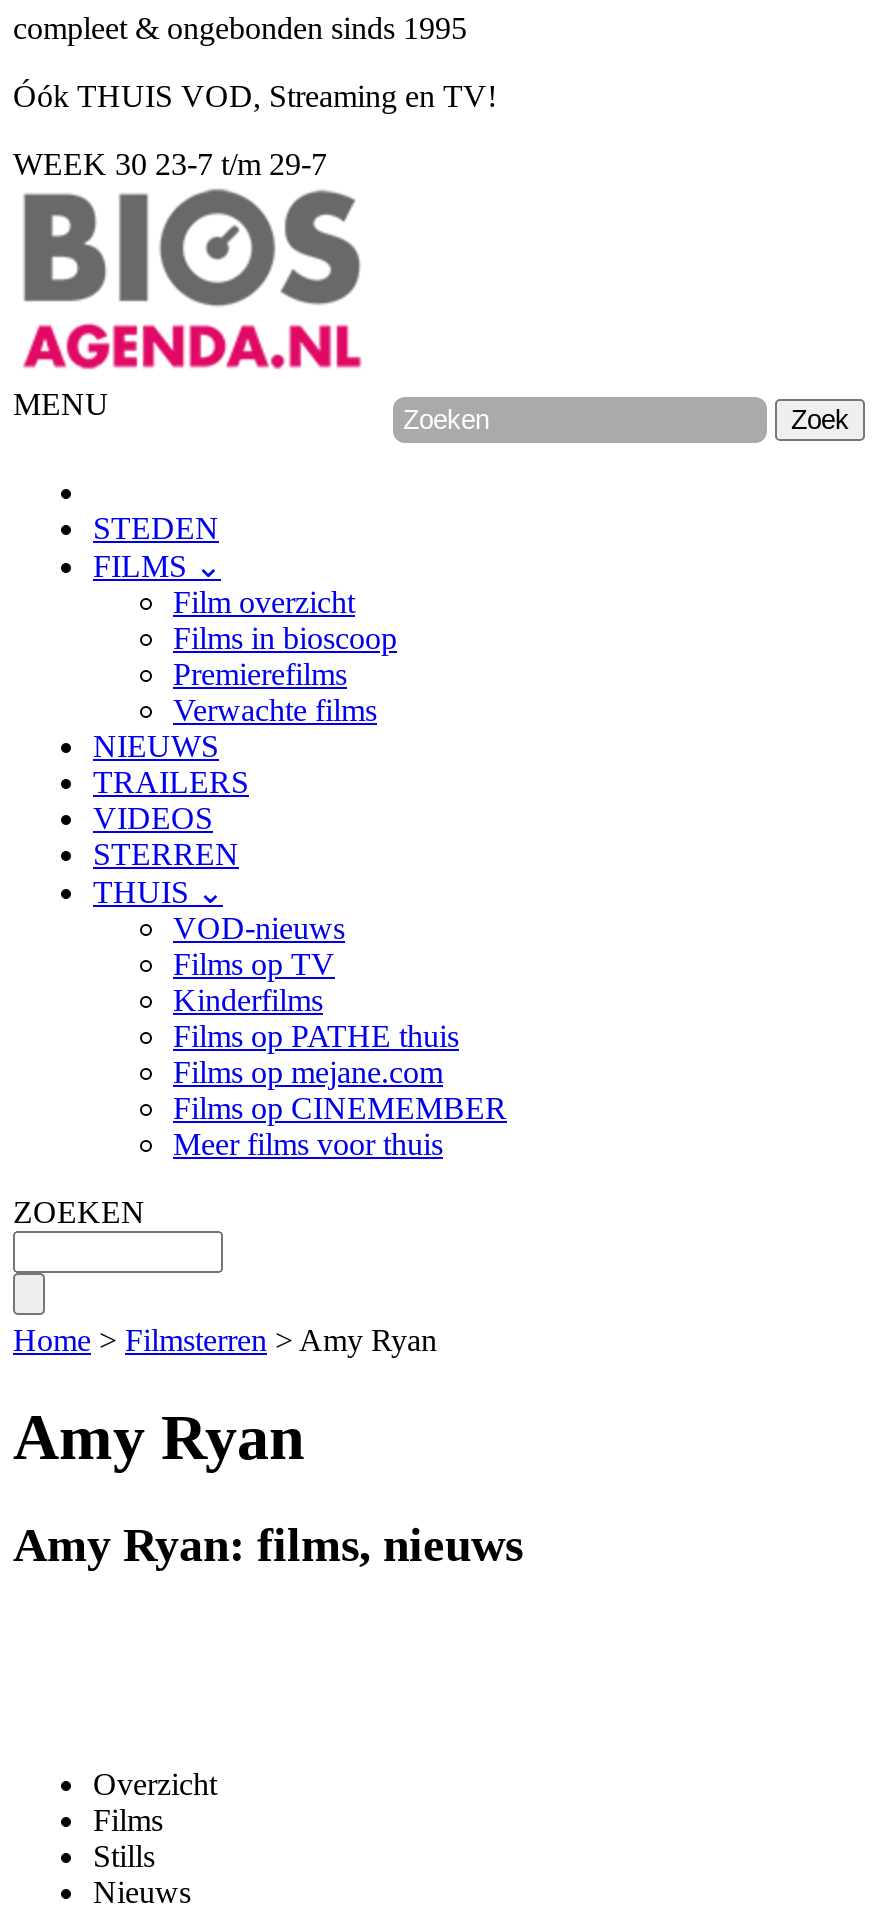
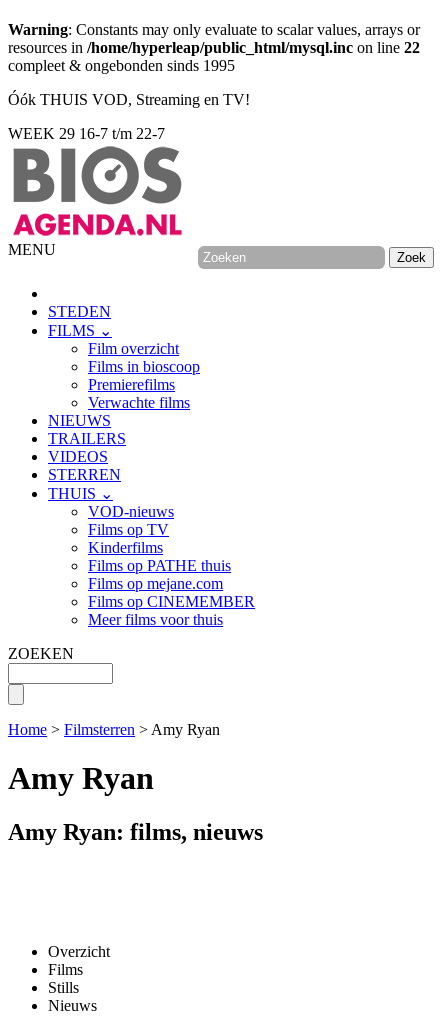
none -> [8,21,420,56] Warning: Constants may only evaluate to scalar values, arrays or | resources in /home/hyperleap/public_html/mysql.inc on line 22
[13,147,327,181] WEEK 30 23-7 t/m 29-7 -> [8,125,165,142] WEEK 29 16-7 t/m 22-7

